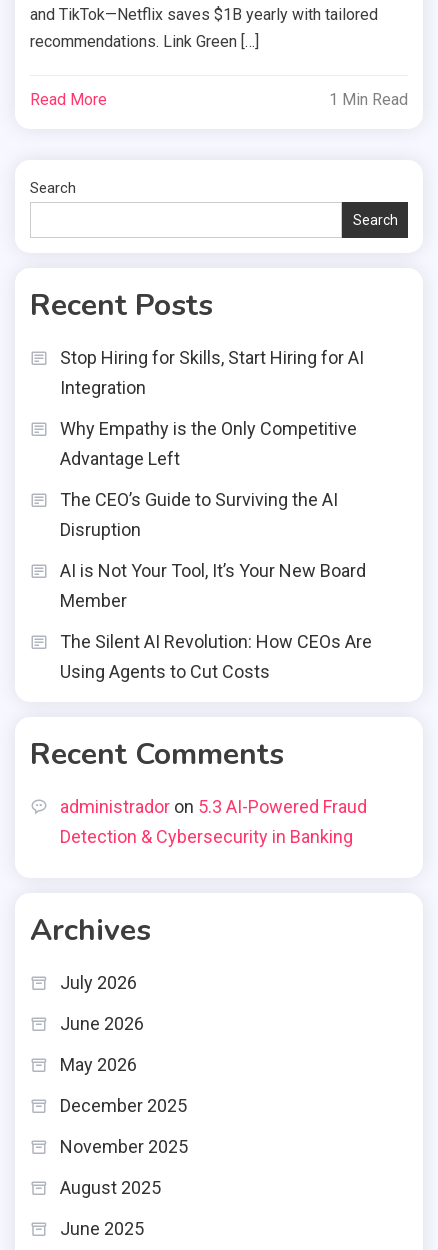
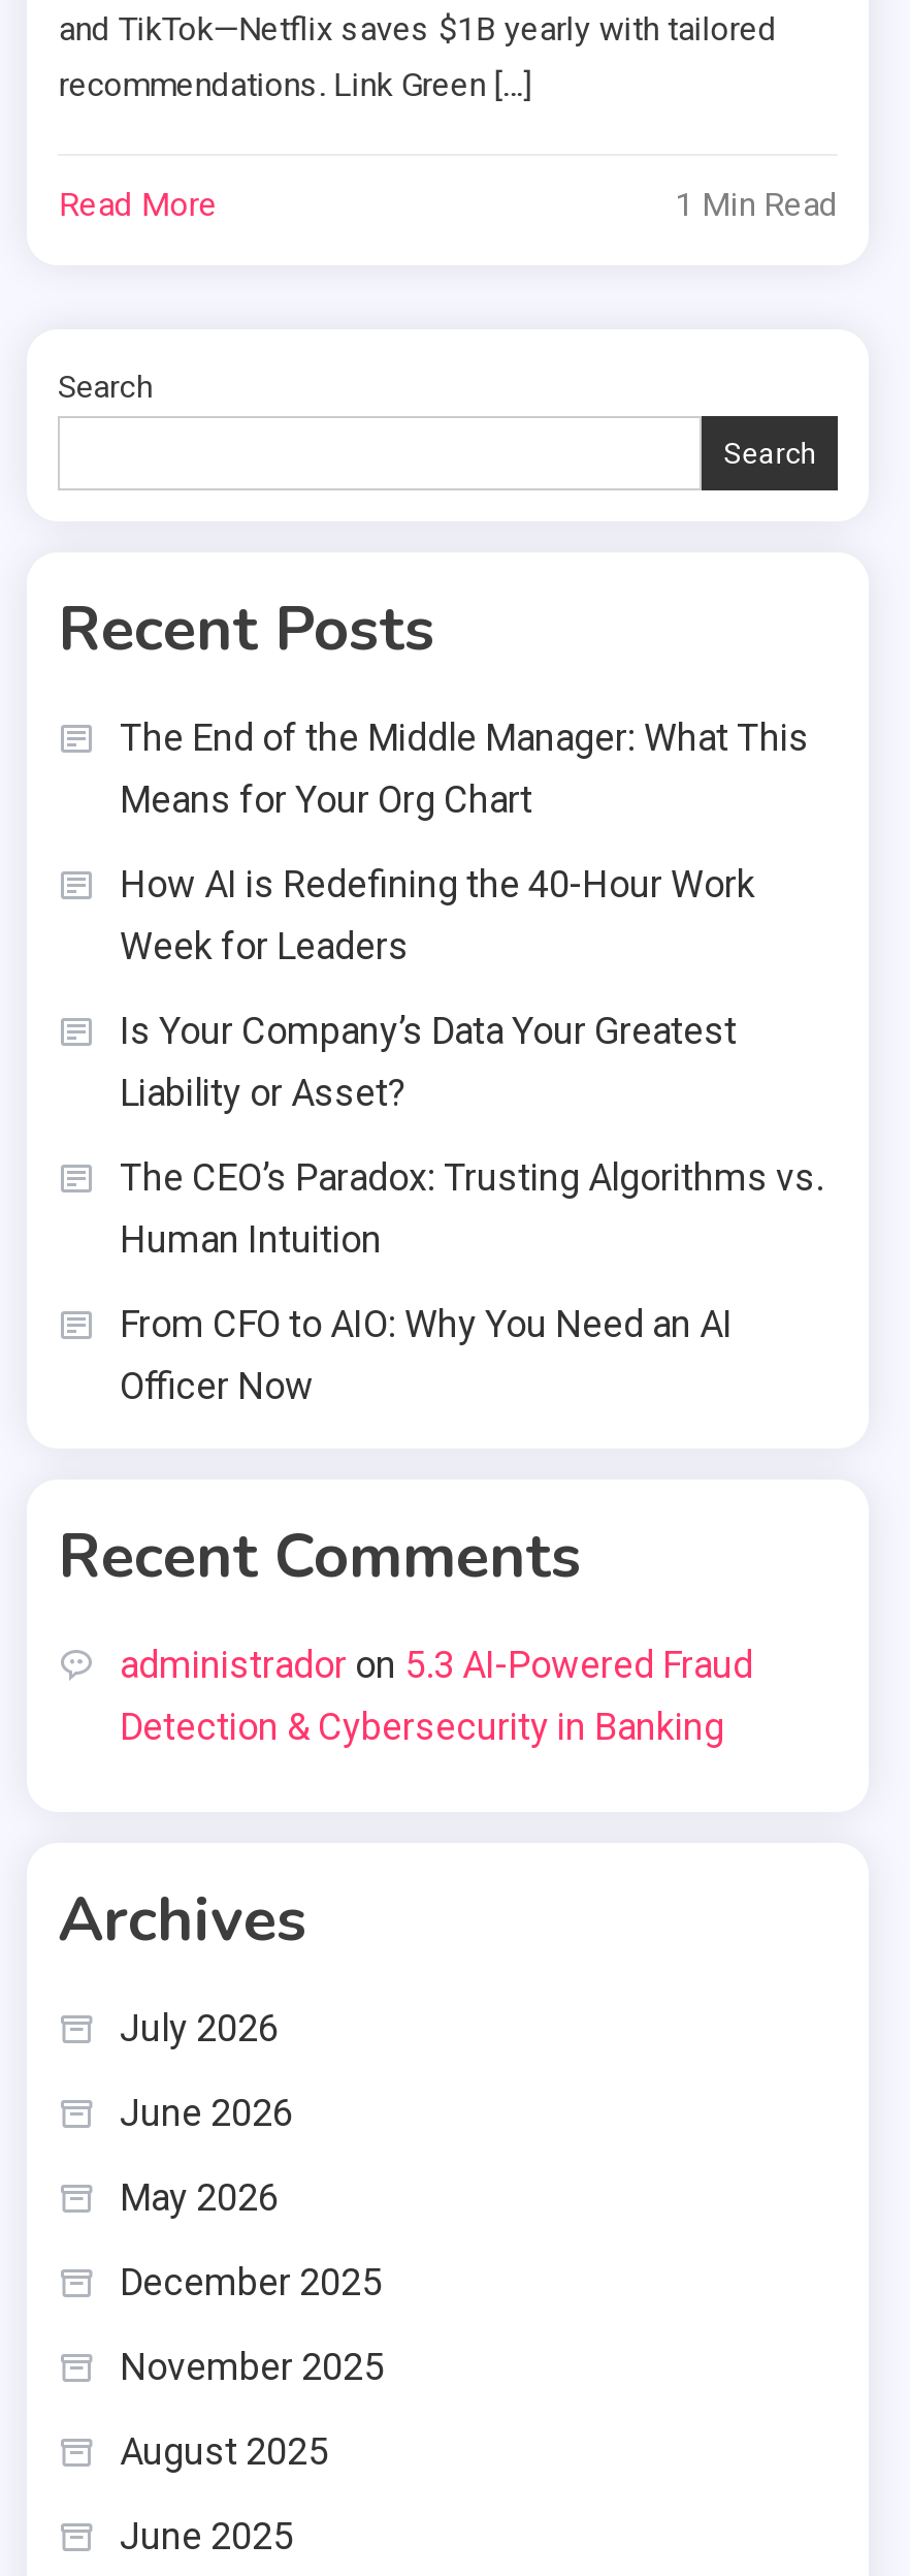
[60,347,364,398] Stop Hiring for Skills, Start Hiring for AI | Integration -> [120,715,809,821] The End of the Middle Manager: What This | Means for Your Org Chart
[60,418,357,469] Why Empathy is the Only Competitive | Advantage Left -> [120,862,755,967] How AI is Redefining the 40-Hour Work | Week for Leaders
[60,489,338,540] The CEO’s Guide to Surviving the AI | Disruption -> [120,1009,737,1114] Is Your Company’s Data Your Greatest | Liability or Asset?
[60,560,366,611] AI is Not Your Tool, It’s Your New Board | Member -> [120,1155,823,1261] The CEO’s Paradox: Trusting Algorithms vs. | Human Intuition
[60,631,372,682] The Silent AI Revolution: How CEOs Are | Using Agents to Cut Costs -> [120,1302,733,1407] From CFO to AIO: Why You Need an AI | Officer Now

